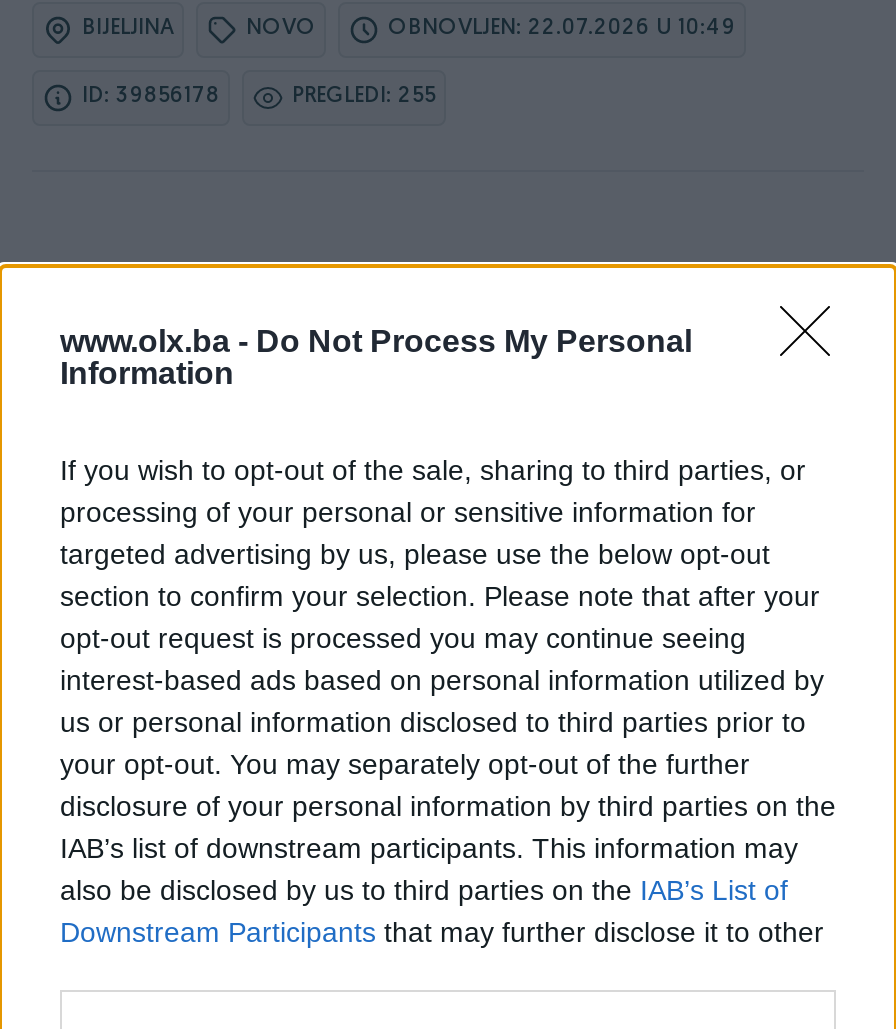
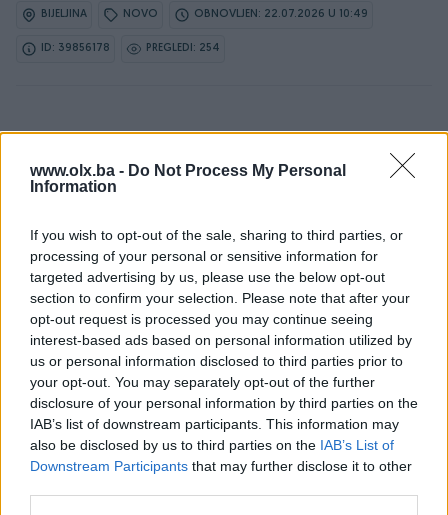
[292,86,436,108] PREGLEDI: 255 -> [146,43,220,54] PREGLEDI: 254

